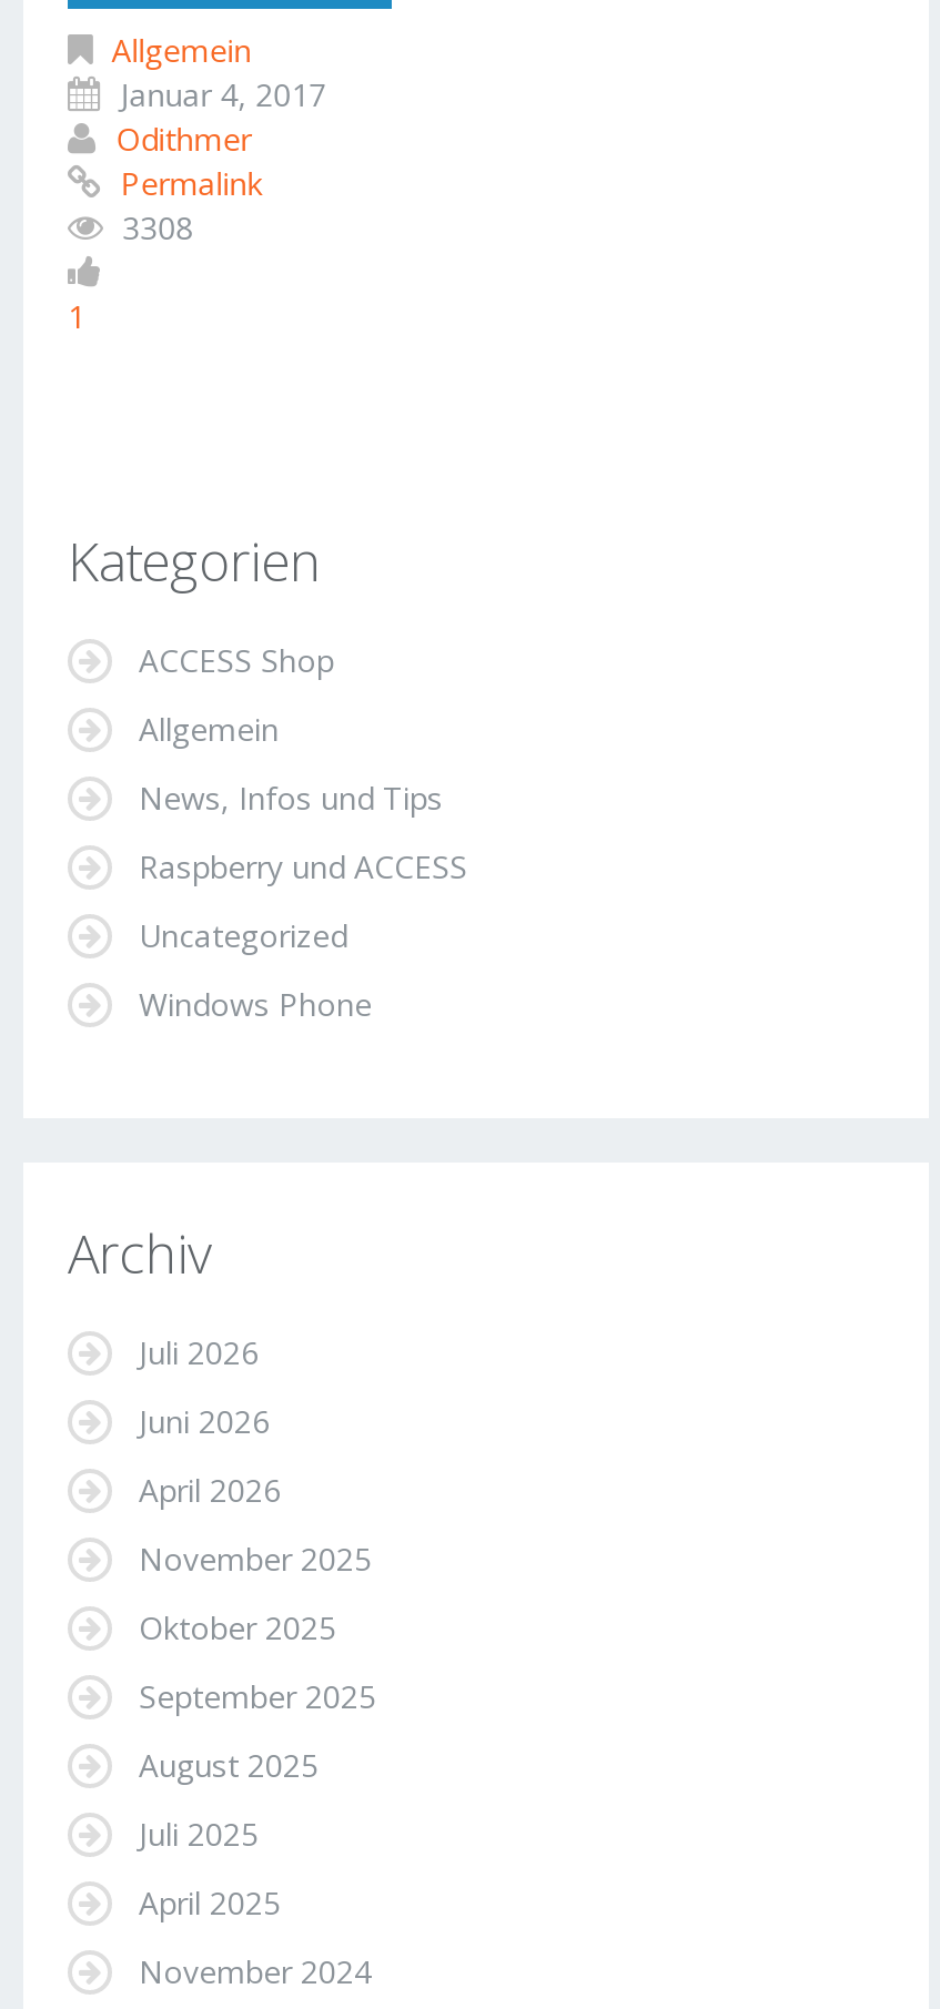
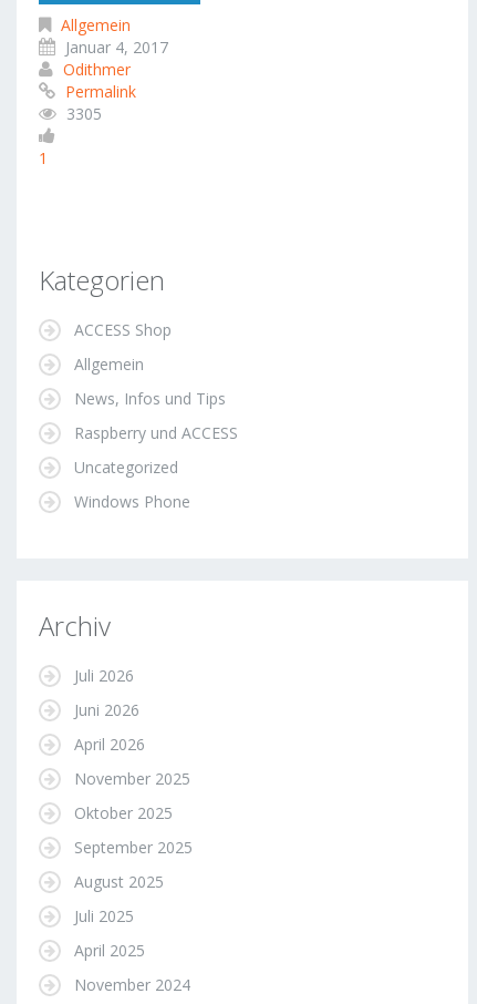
[114,207,194,249] 3308 -> [62,103,102,124] 3305

